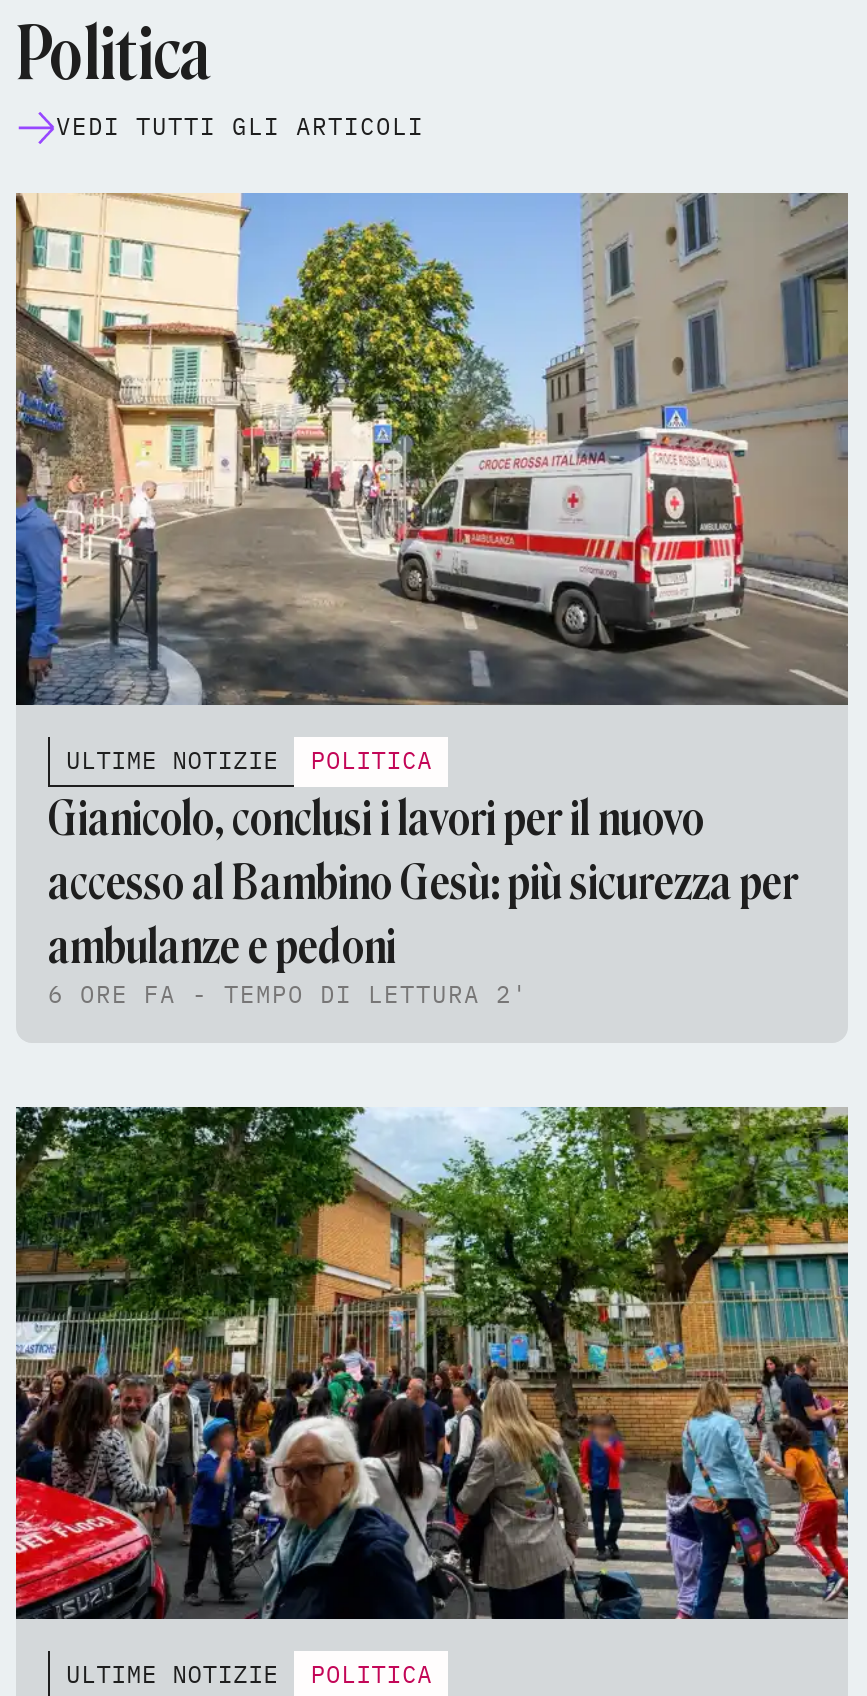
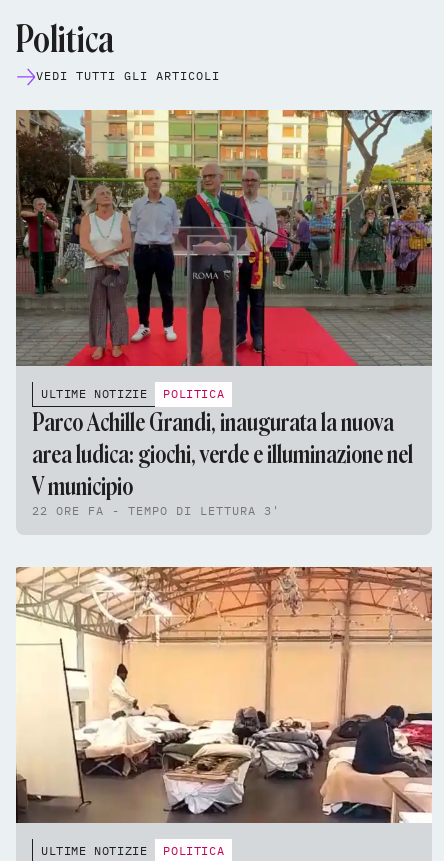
[14,192,848,706] [image] -> [15,109,432,367] [image]
[48,790,798,1010] Gianicolo, conclusi i lavori per il nuovo | accesso al Bambino Gesù: più sicurezza per | ambulanze e pedoni | 6 ORE FA - TEMPO DI LETTURA 2' -> [32,408,413,518] Parco Achille Grandi, inaugurata la nuova | area ludica: giochi, verde e illuminazione nel | V municipio | 22 ORE FA - TEMPO DI LETTURA 3'
[14,1104,850,1620] [image] -> [15,566,433,823] [image]

